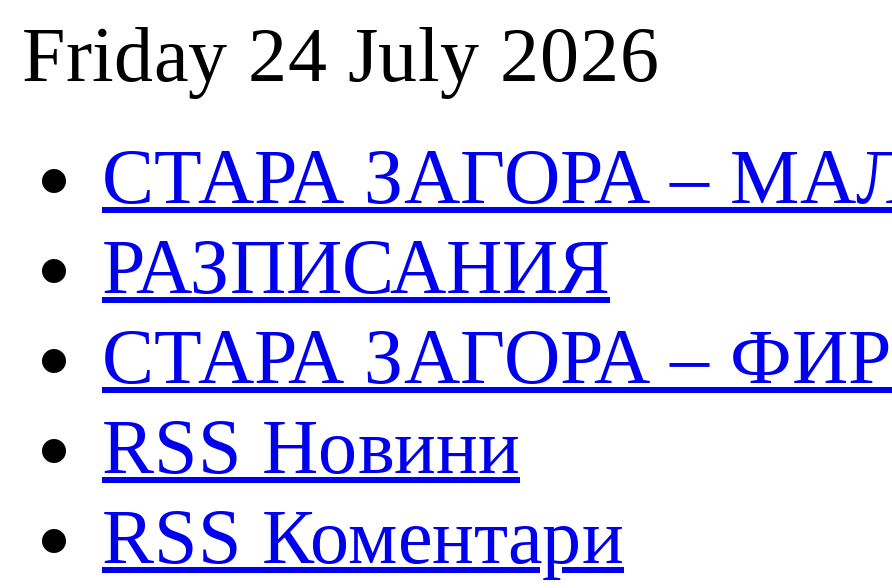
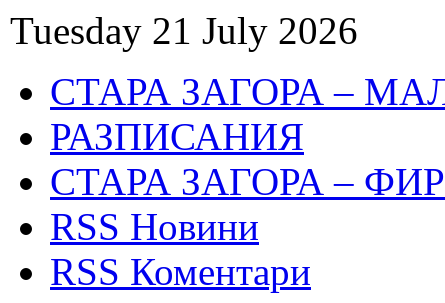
[22,11,660,97] Friday 24 July 2026 -> [10,9,358,52] Tuesday 21 July 2026

